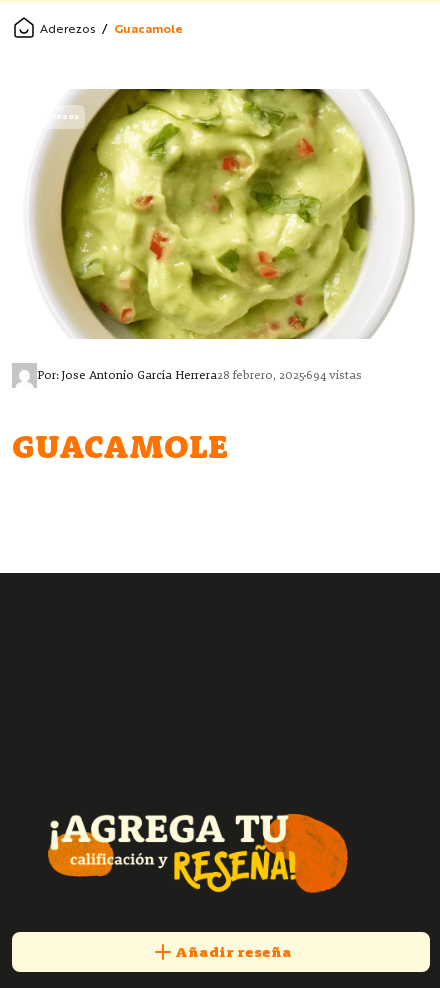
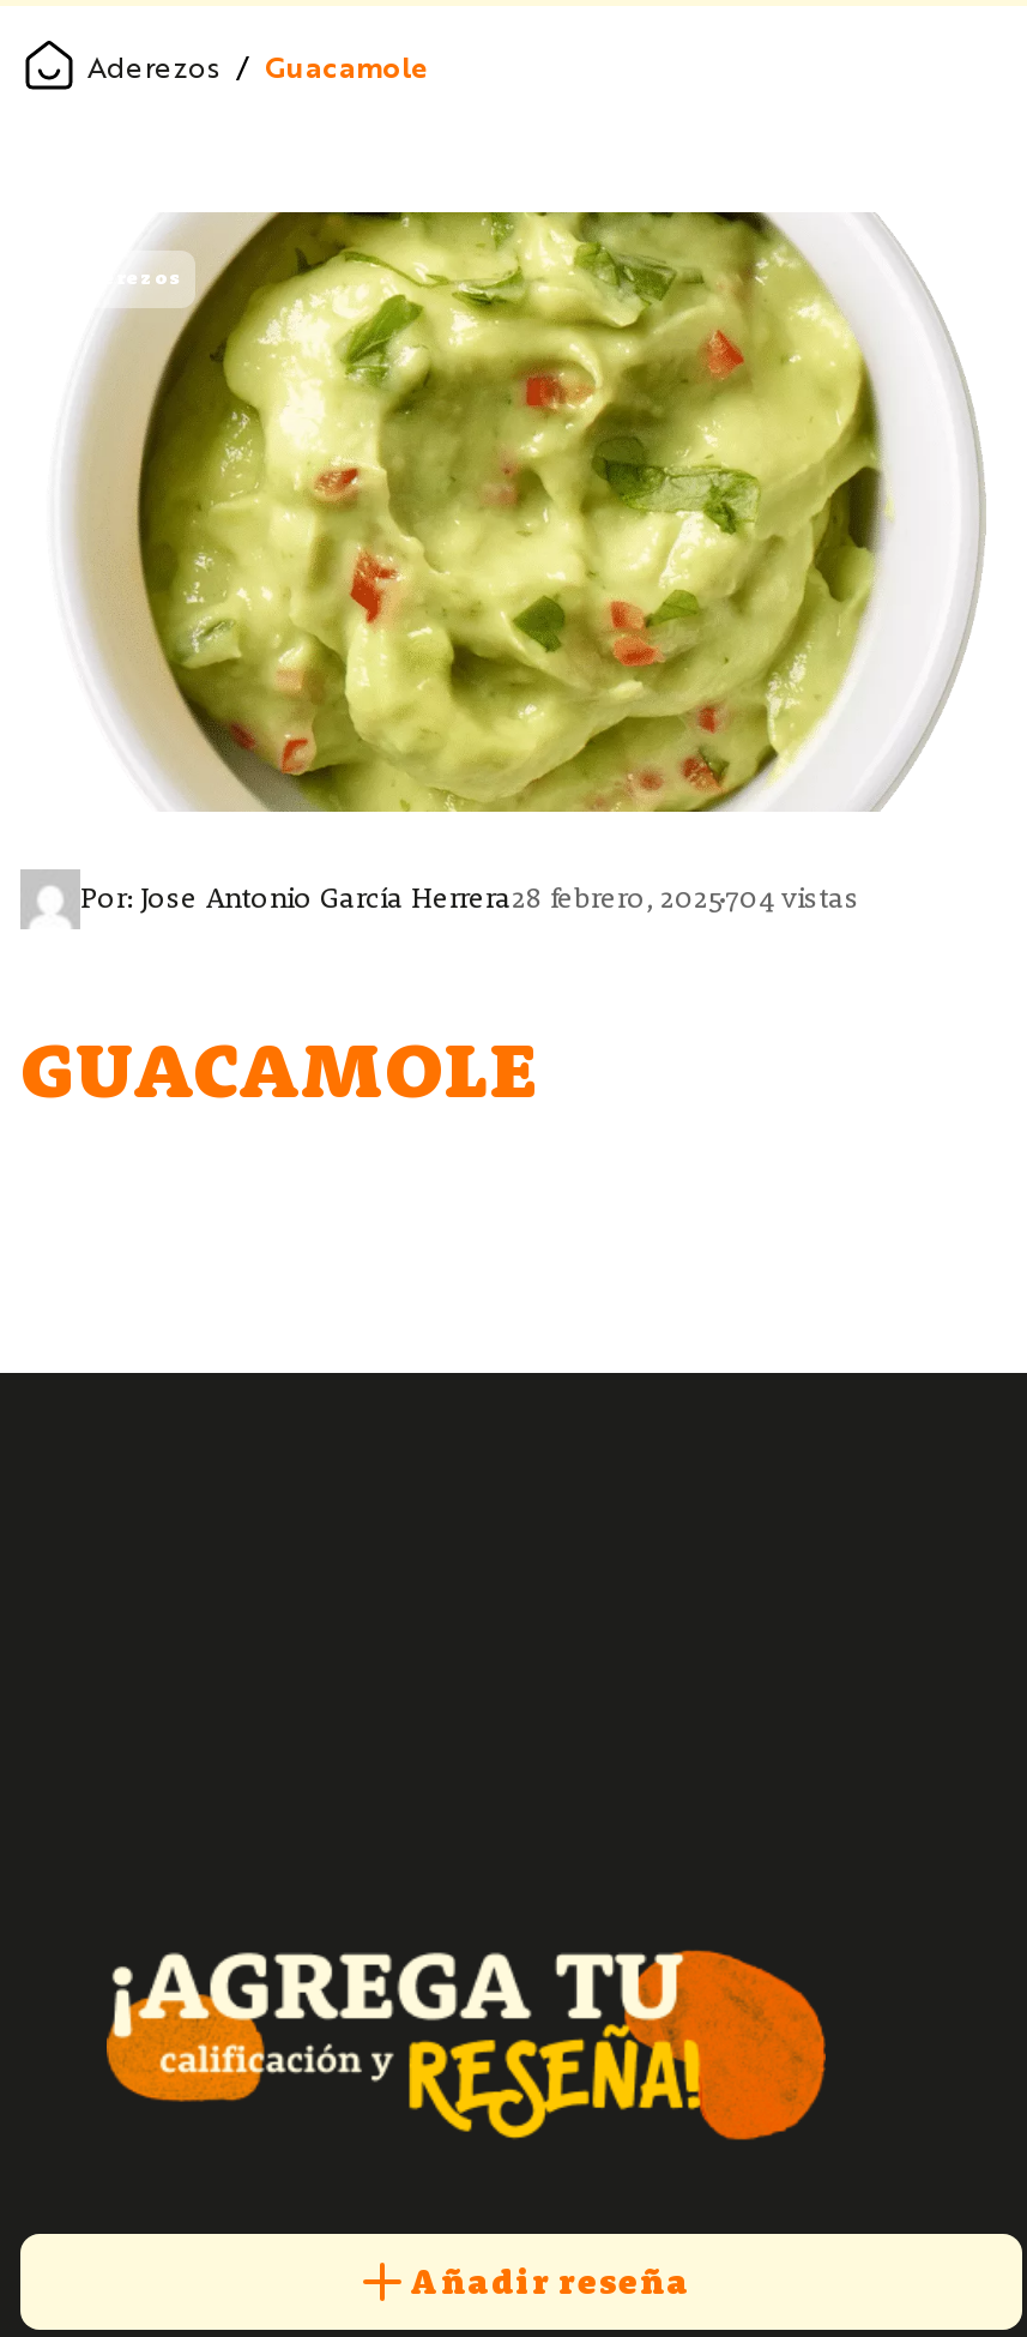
[37,369,362,381] Por: Jose Antonio García Herrera28 febrero, 2025 694 vistas -> [80,885,859,914] Por: Jose Antonio García Herrera28 febrero, 2025 704 vistas

